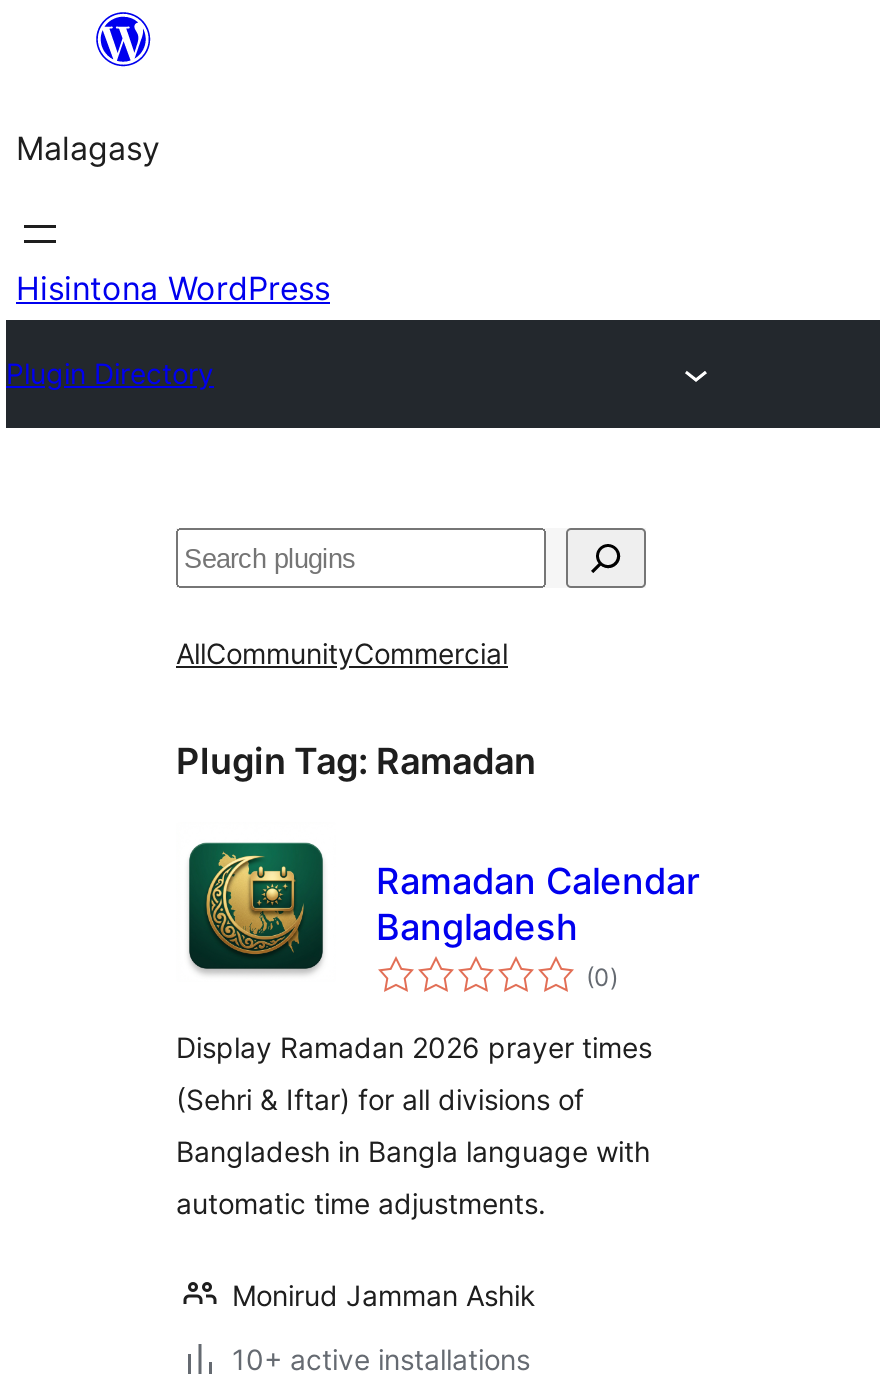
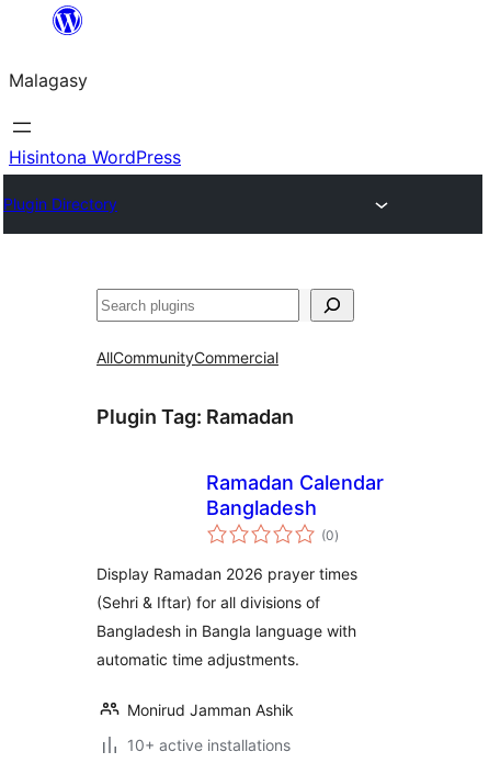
[186,840,326,974] [image] -> none

